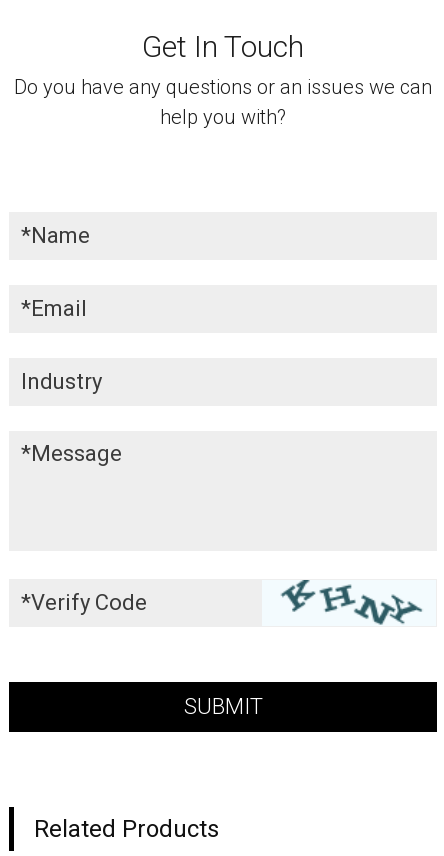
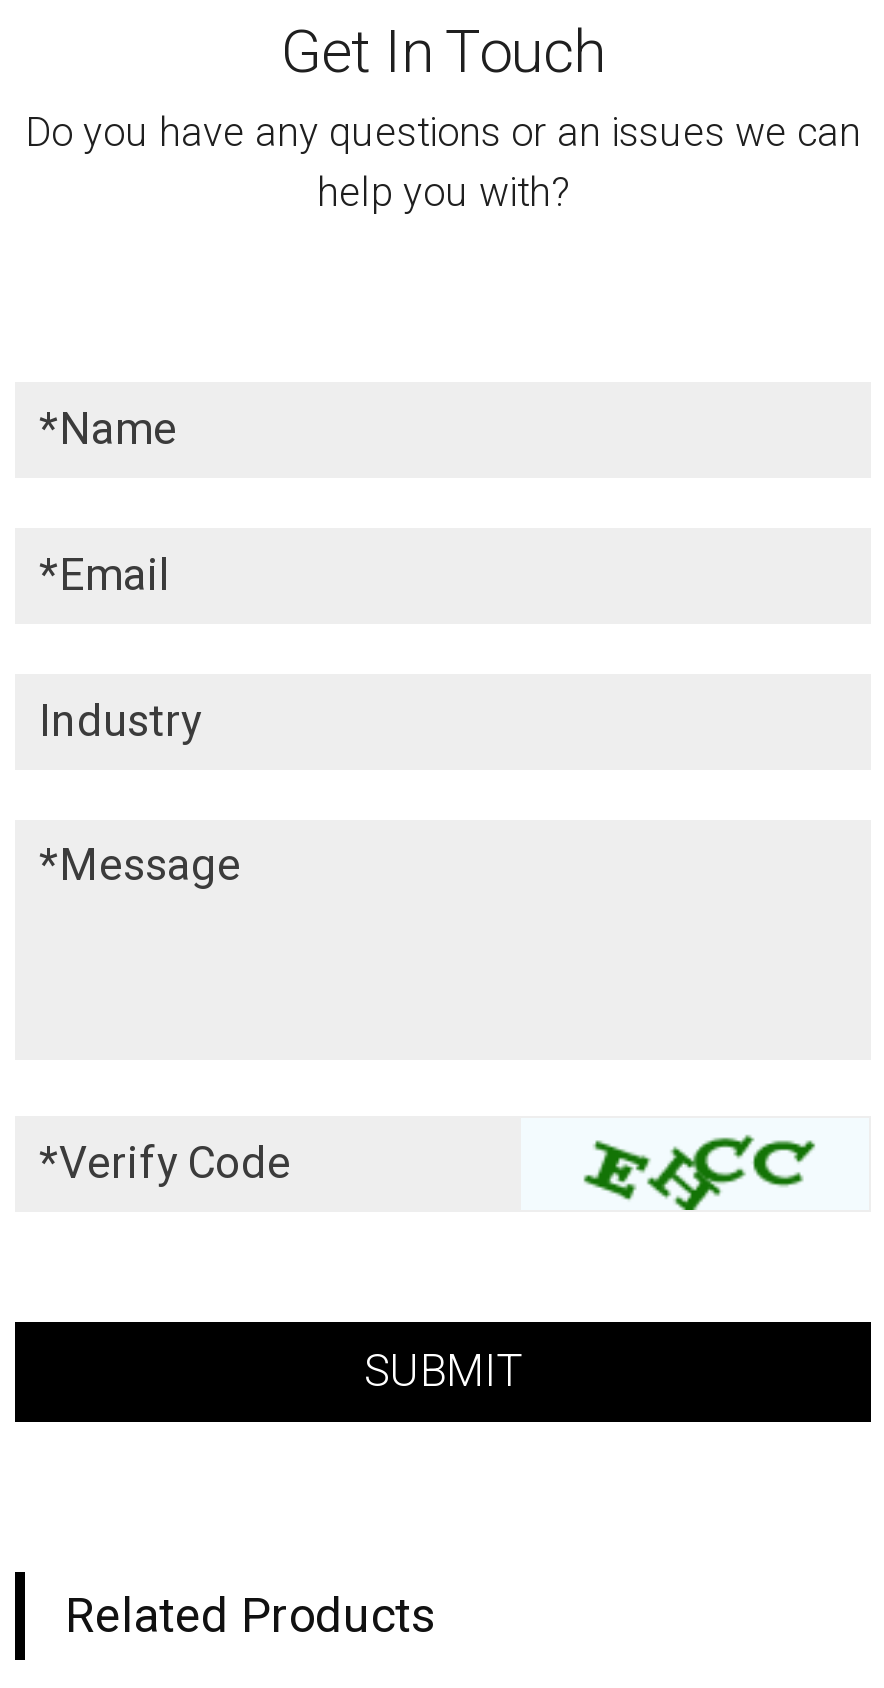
[280,579,423,626] [image] -> [561,1118,839,1212] [image]

